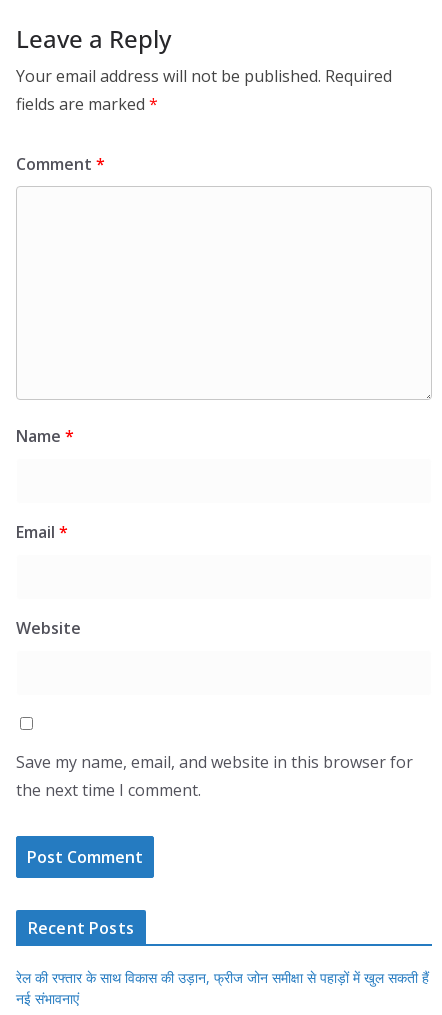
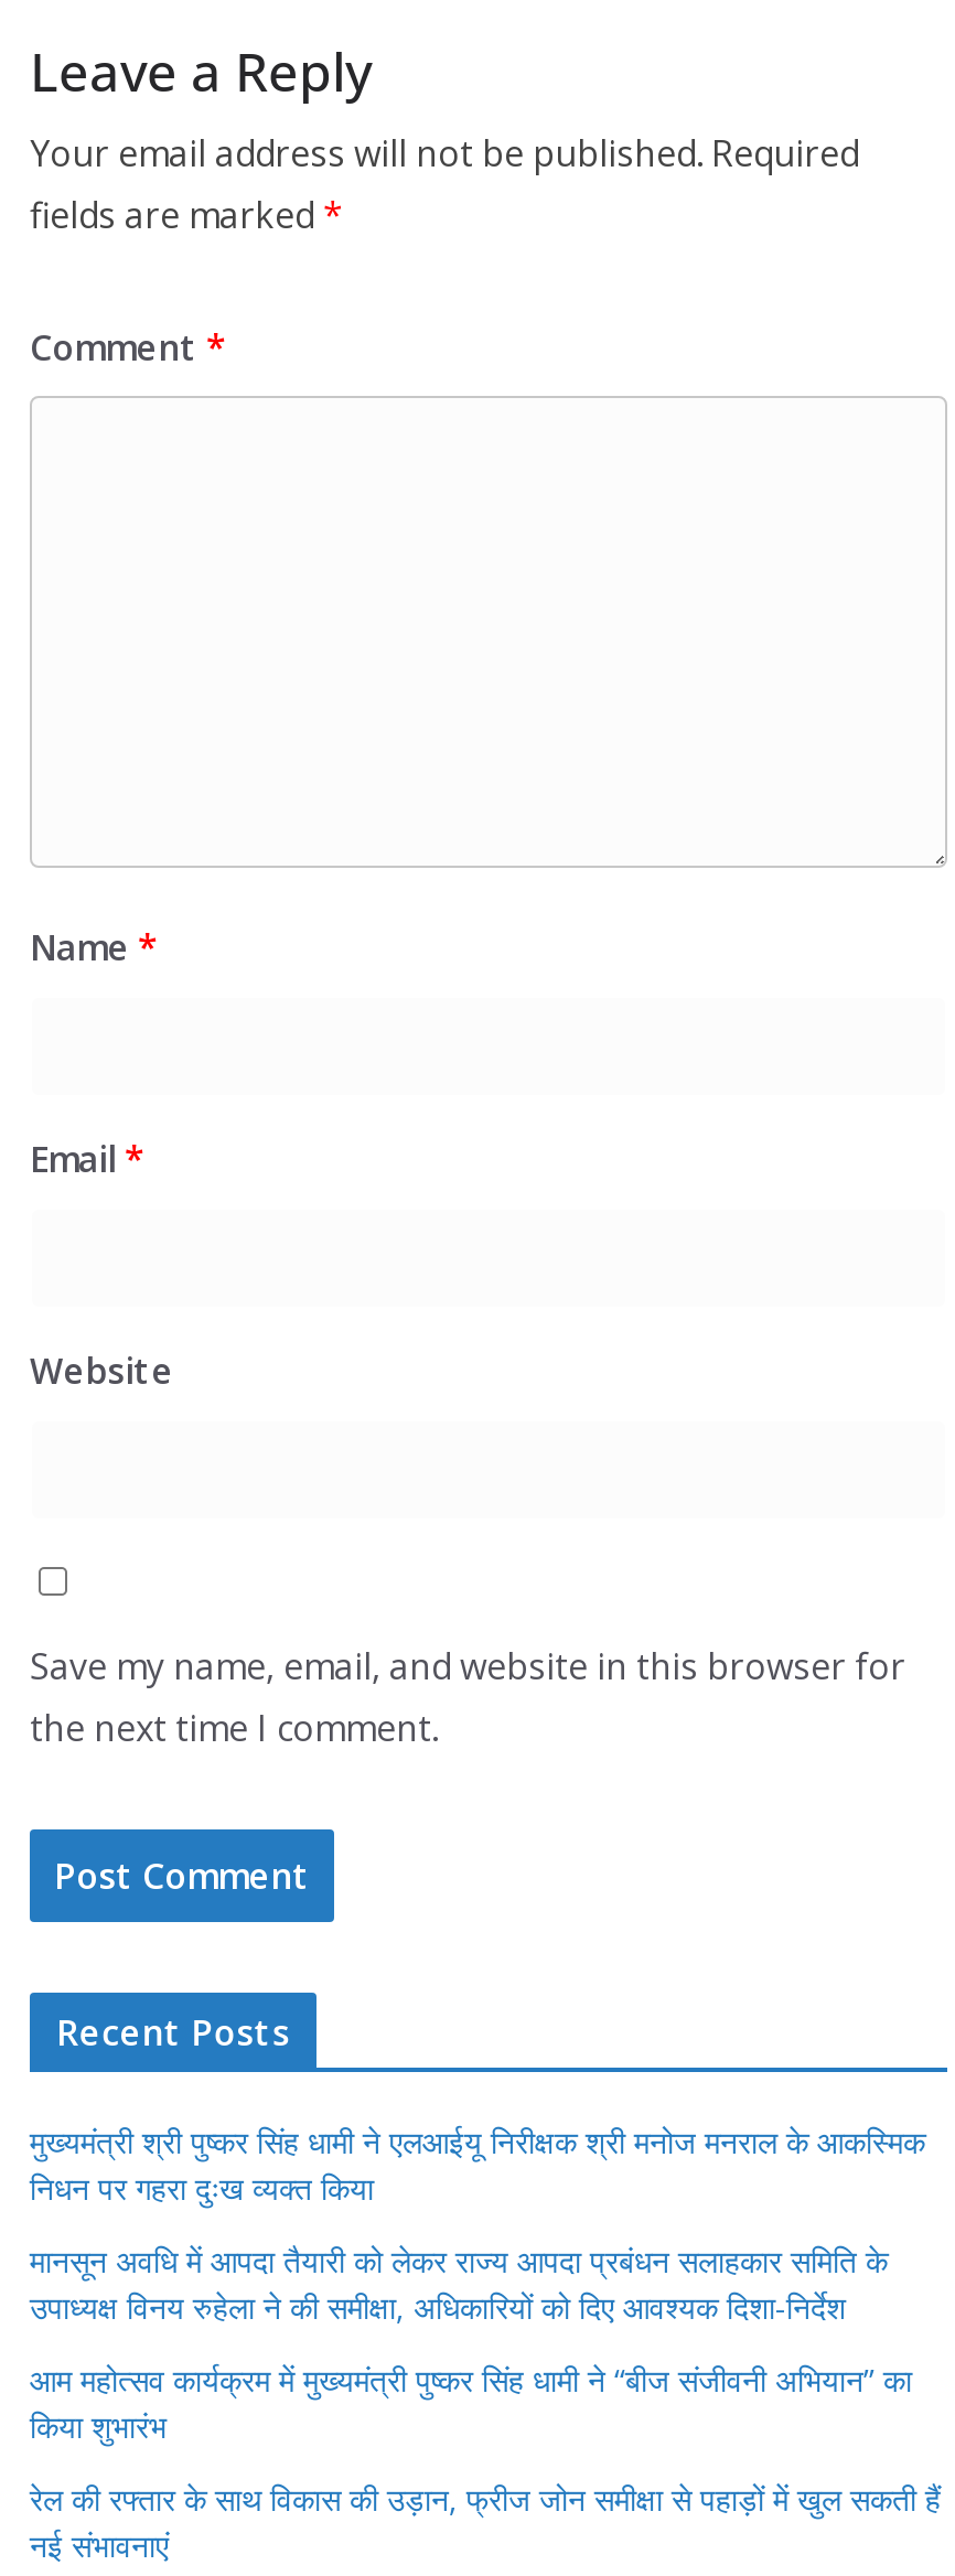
none -> [30,2121,925,2447] मुख्यमंत्री श्री पुष्कर सिंह धामी ने एलआईयू निरीक्षक श्री मनोज मनराल के आकस्मिक | निधन पर गहरा दुःख व्यक्त किया | मानसून अवधि में आपदा तैयारी को लेकर राज्य आपदा प्रबंधन सलाहकार समिति के | उपाध्यक्ष विनय रुहेला ने की समीक्षा, अधिकारियों को दिए आवश्यक दिशा-निर्देश | आम महोत्सव कार्यक्रम में मुख्यमंत्री पुष्कर सिंह धामी ने “बीज संजीवनी अभियान” का | किया शुभारंभ

